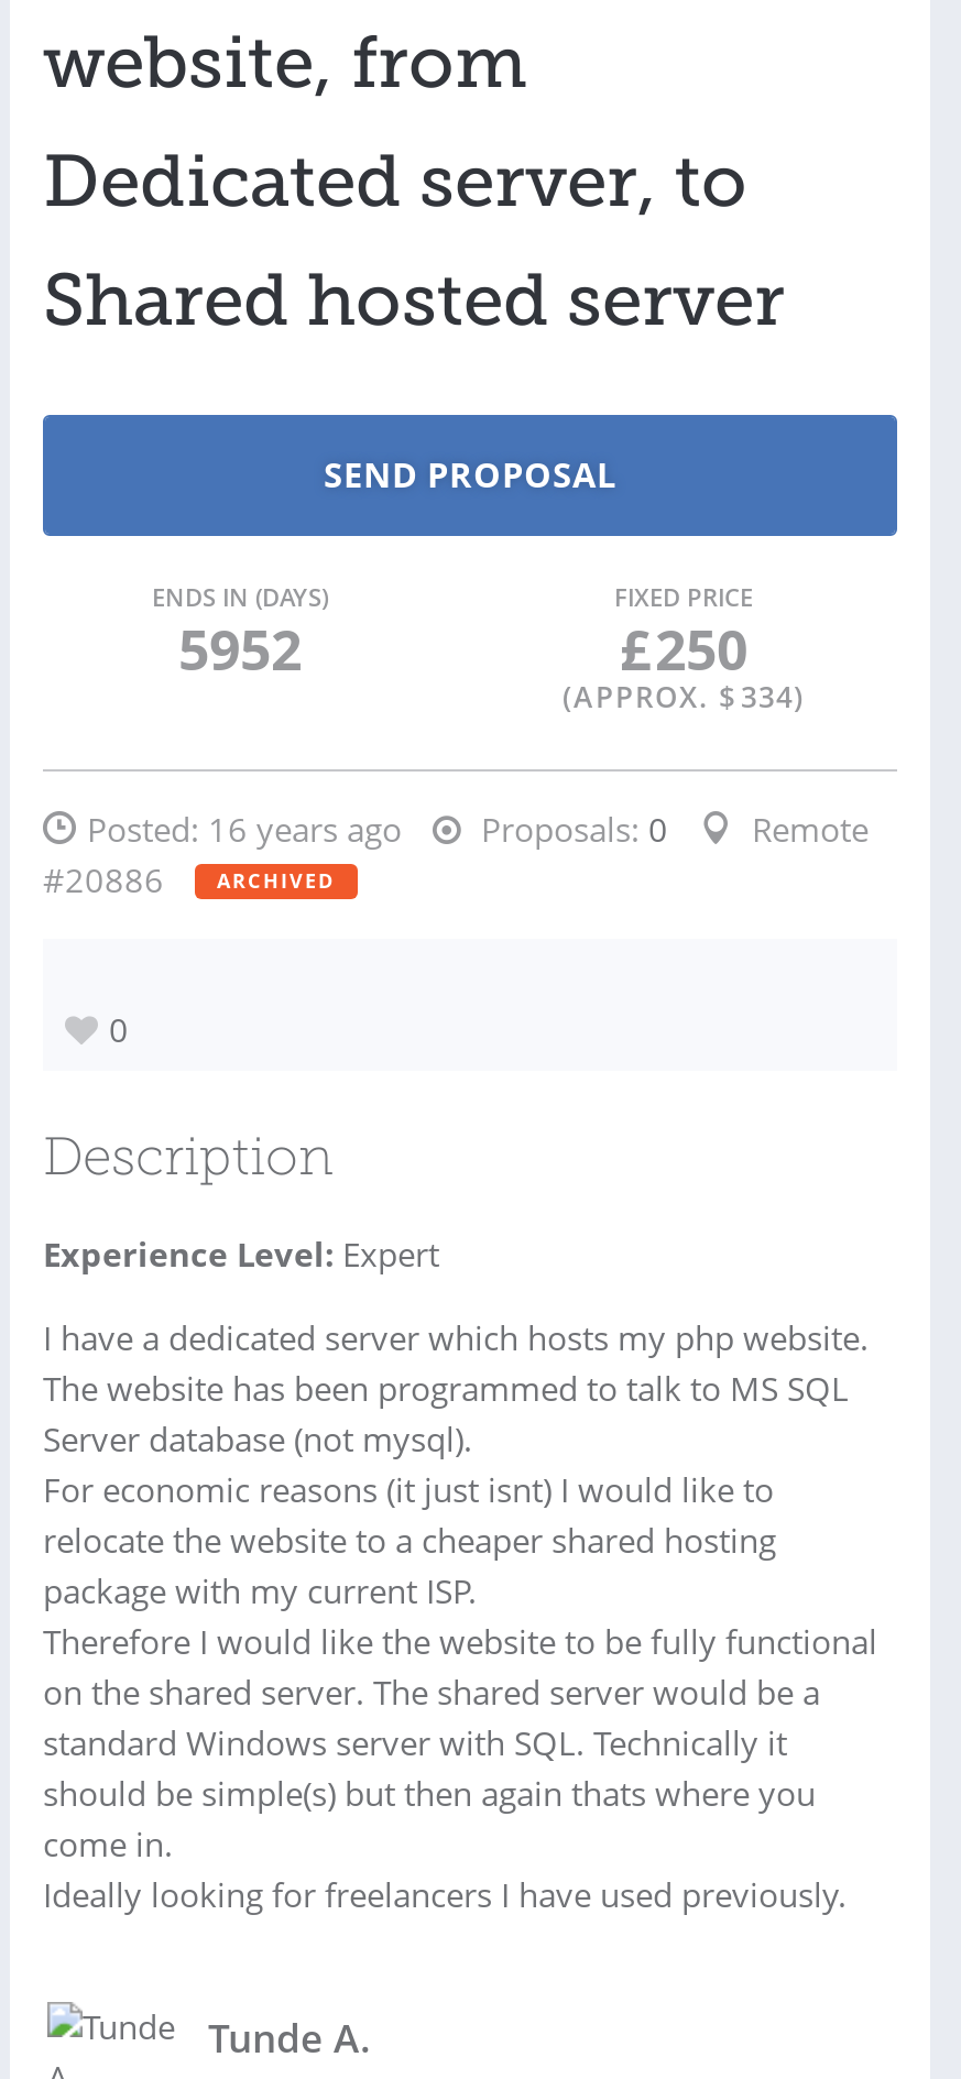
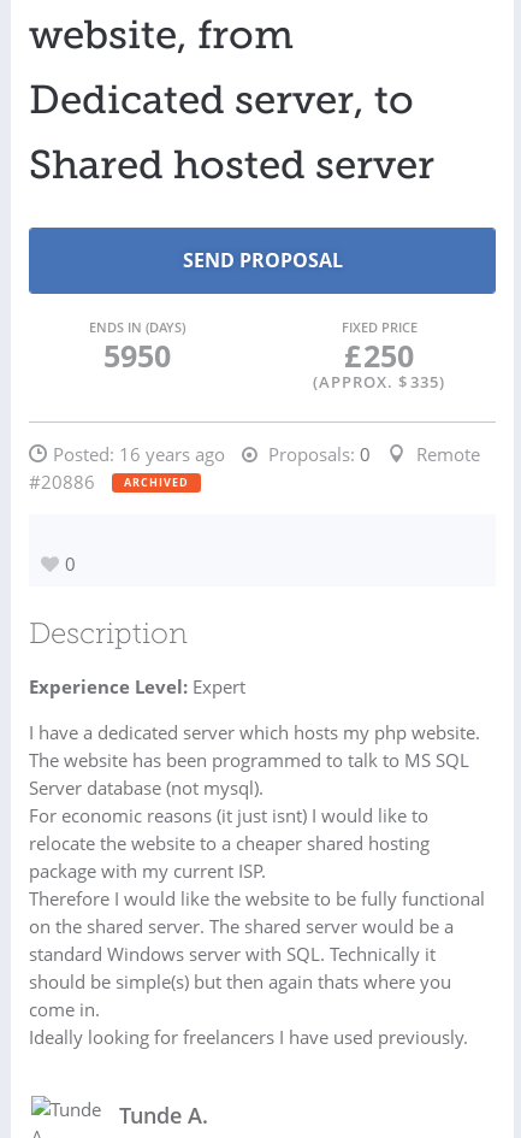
[178,611,302,686] 5952 -> [103,335,170,376] 5950
[563,677,805,716] (APPROX. $ 334) -> [313,371,445,393] (APPROX. $ 335)

